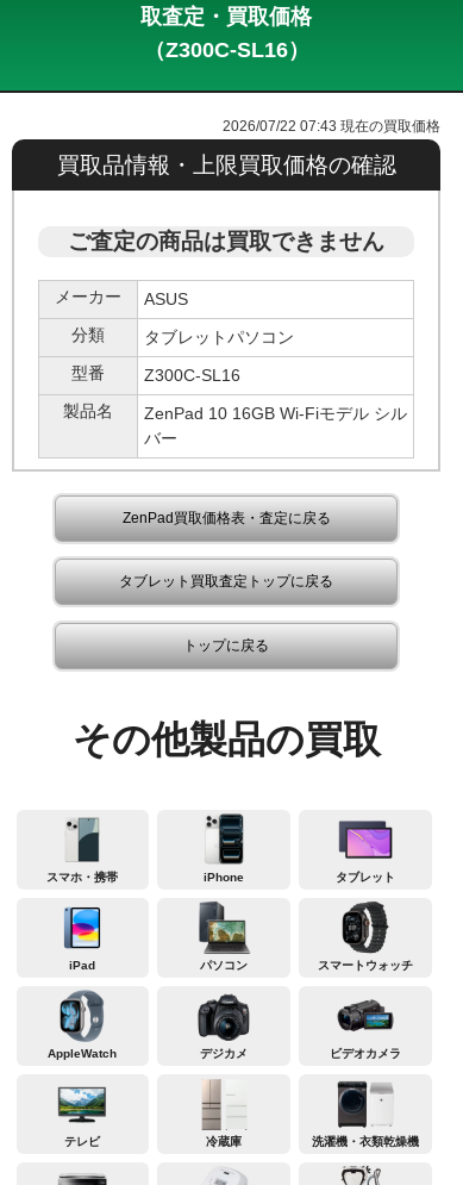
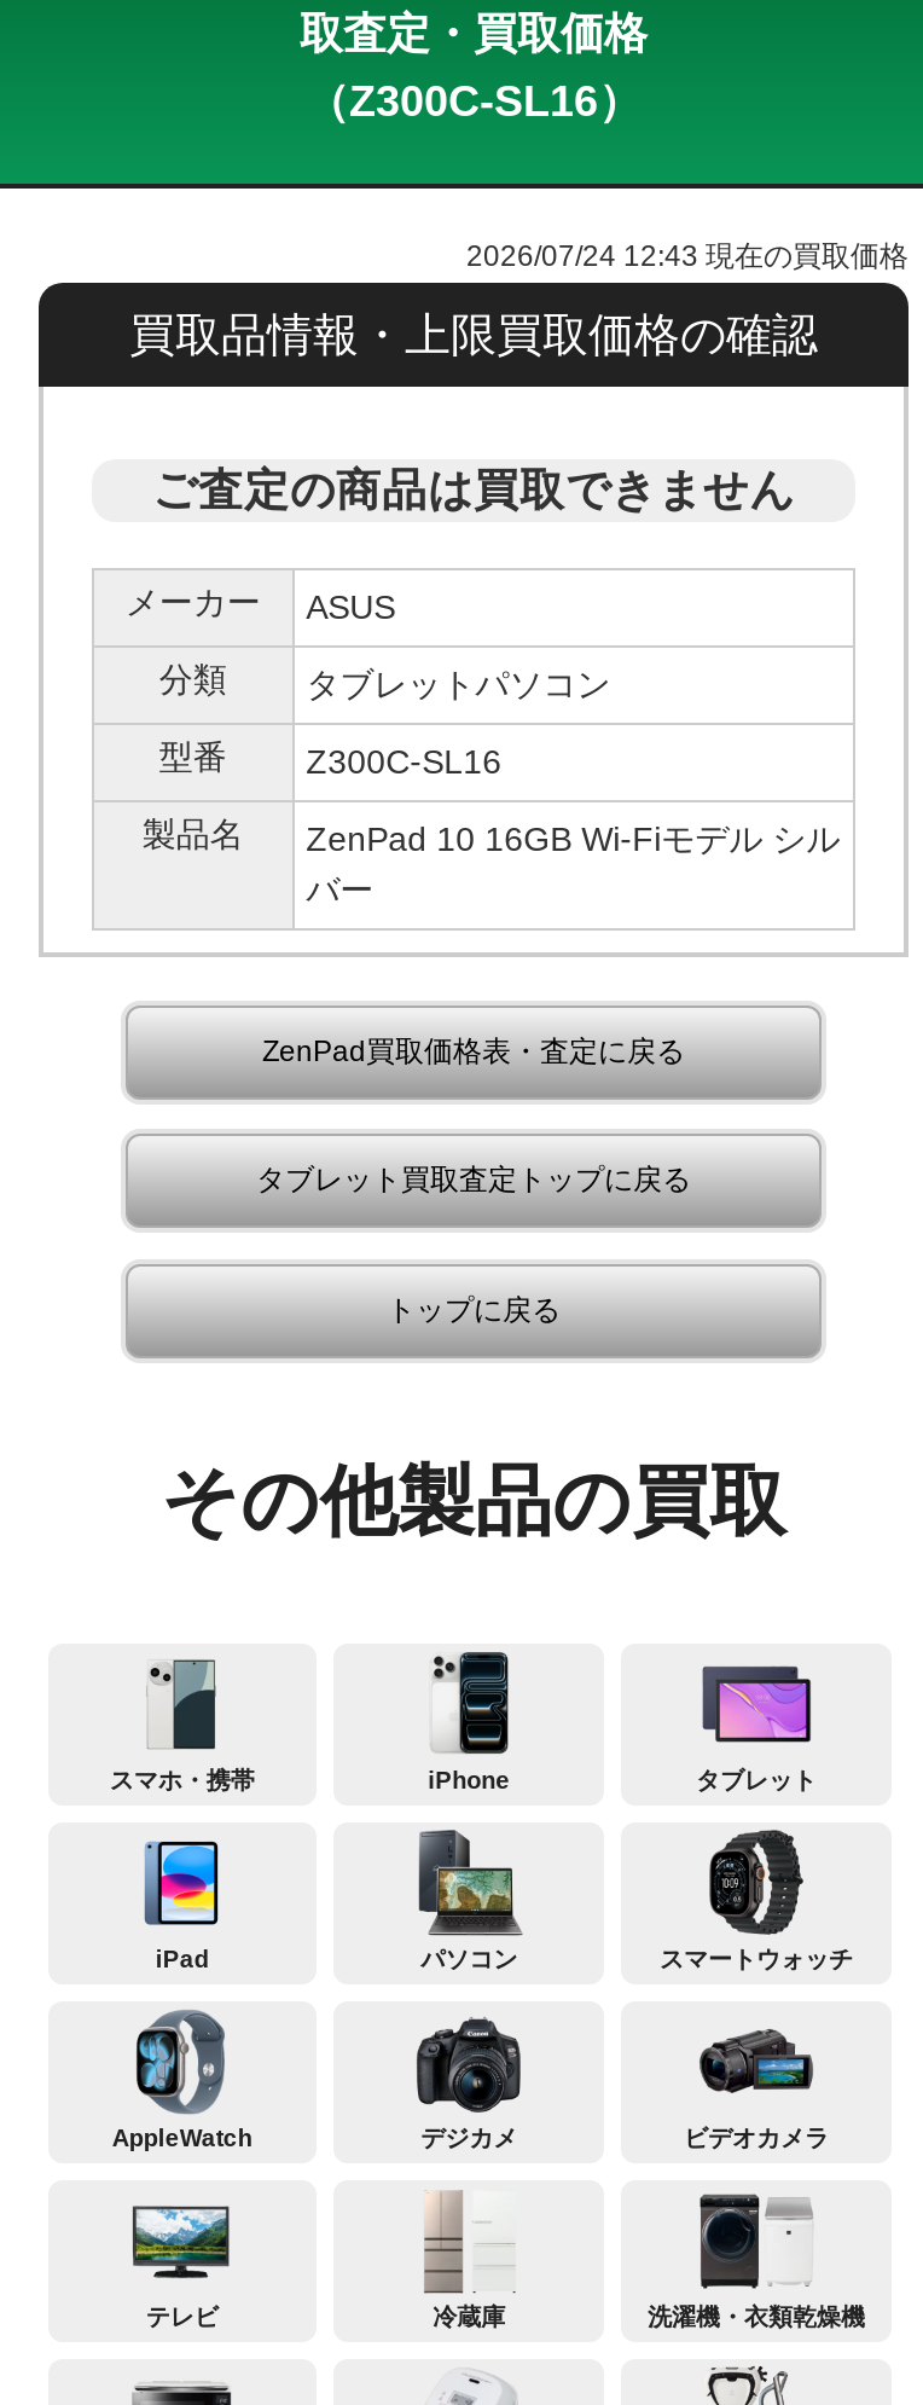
[223,118,440,135] 2026/07/22 07:43現在の買取価格 -> [466,239,909,273] 2026/07/24 12:43現在の買取価格

